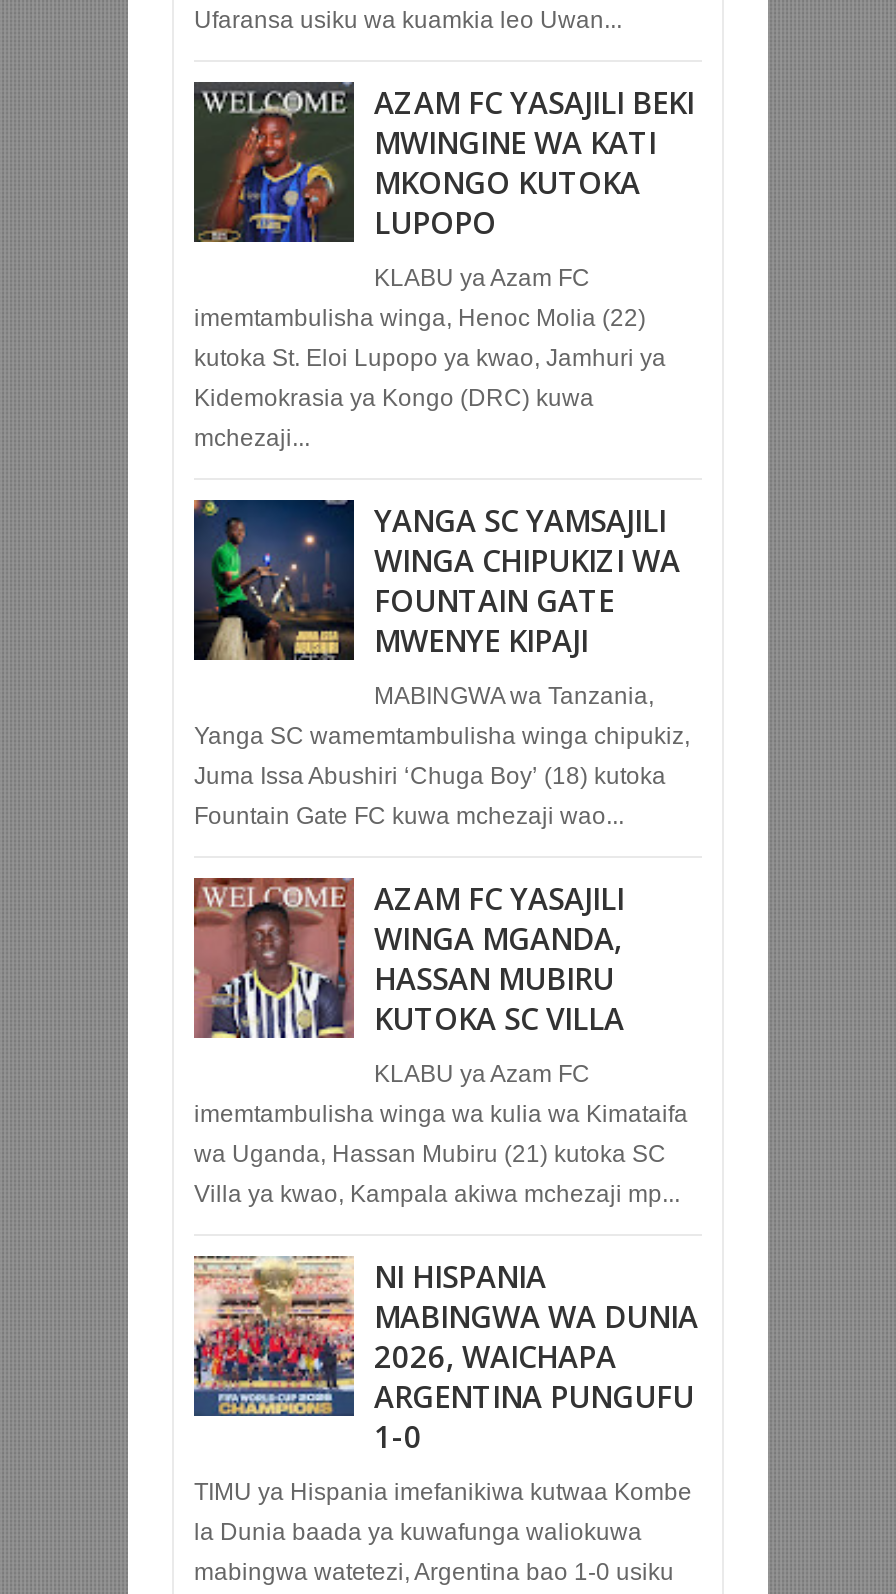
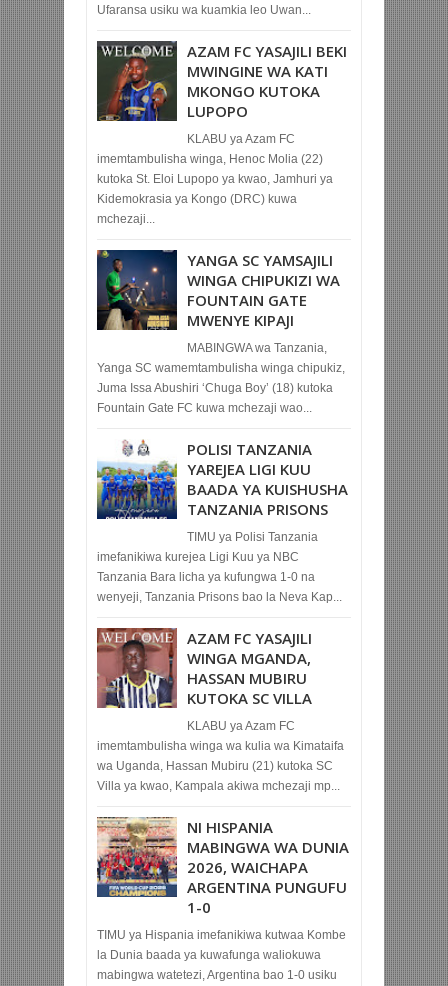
none -> [96,439,348,604] [image] | POLISI TANZANIA | YAREJEA LIGI KUU | BAADA YA KUISHUSHA | TANZANIA PRISONS | TIMU ya Polisi Tanzania | imefanikiwa kurejea Ligi Kuu ya NBC | Tanzania Bara licha ya kufungwa 1-0 na | wenyeji, Tanzania Prisons bao la Neva Kap...

